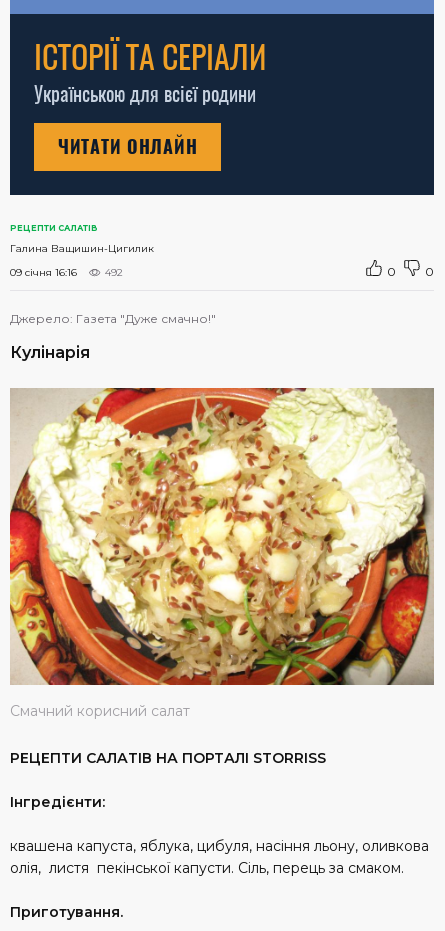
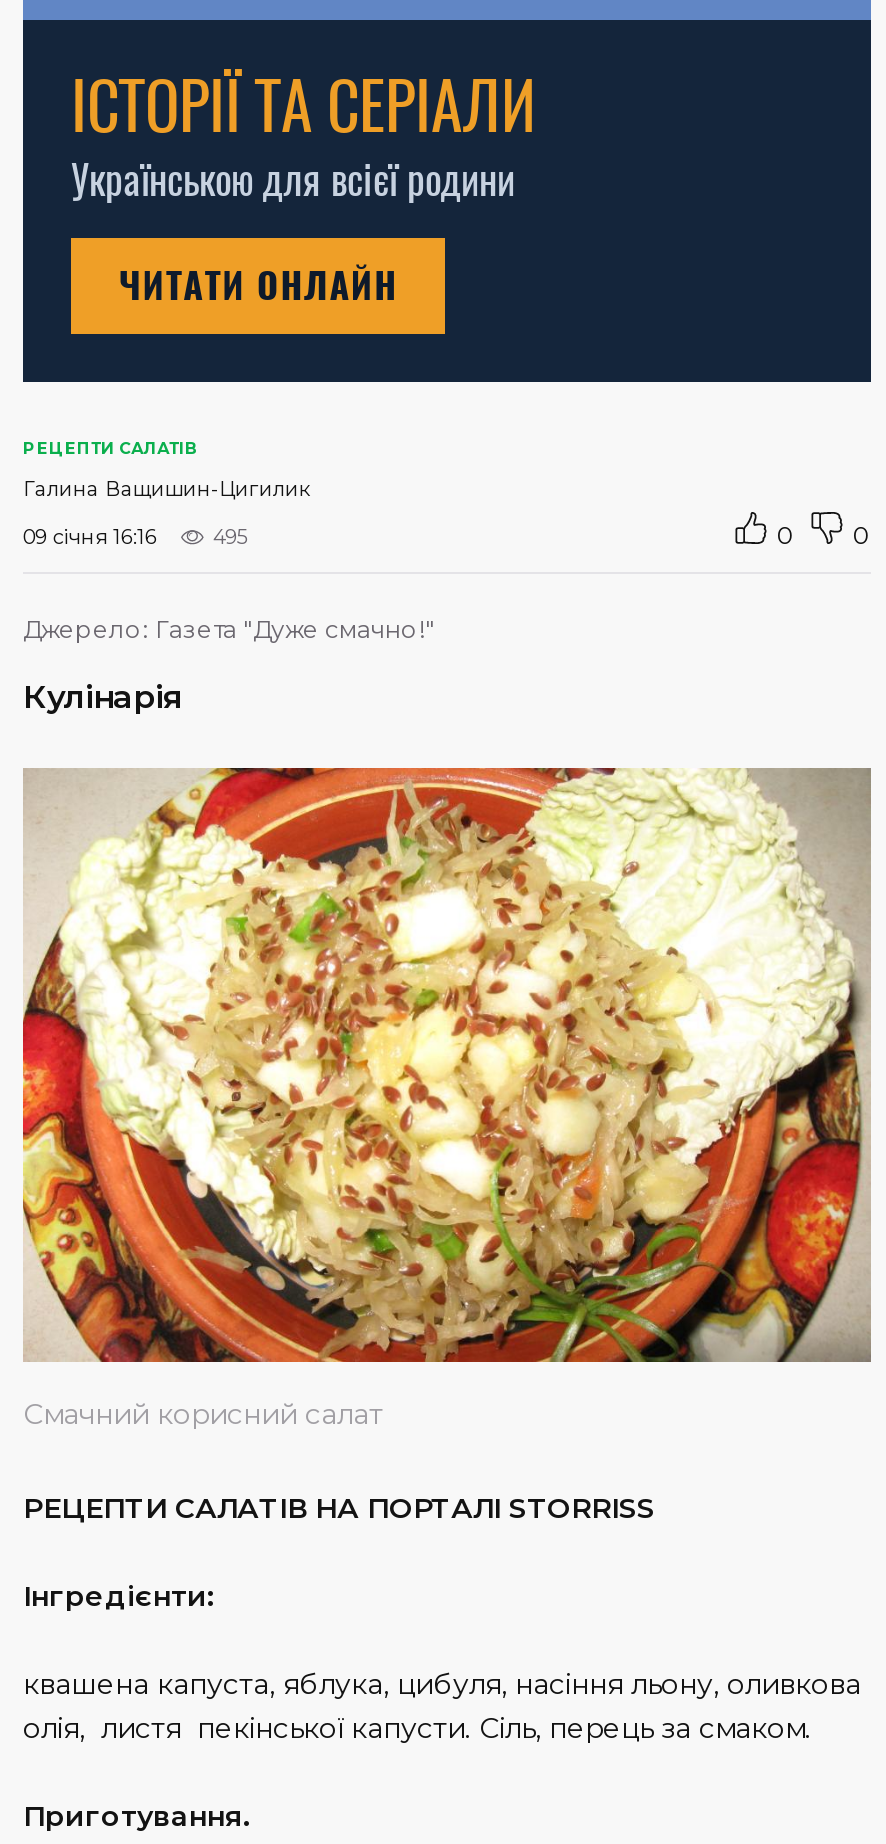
[105,266,123,279] 492 -> [213,524,247,550] 495

